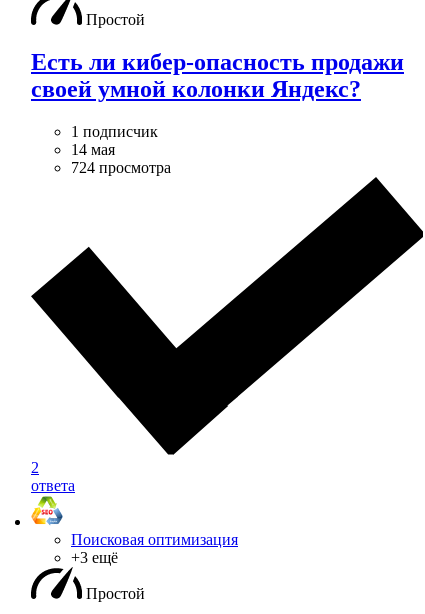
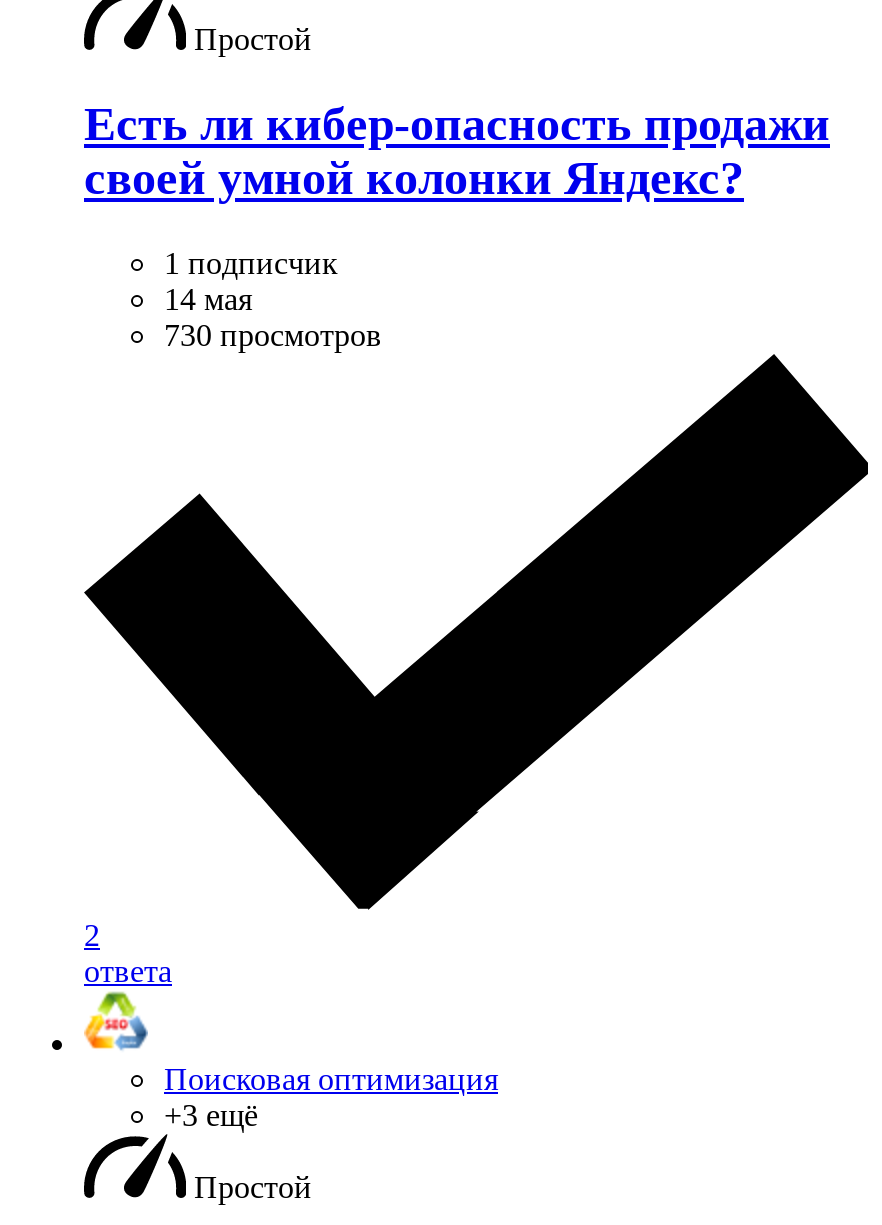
[71,159,171,176] 724 просмотра -> [164,317,382,351] 730 просмотров

